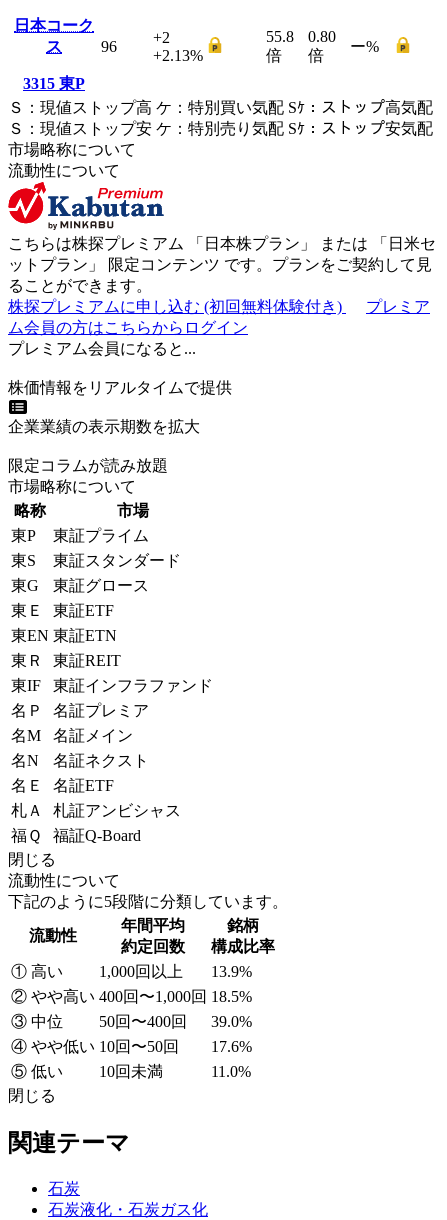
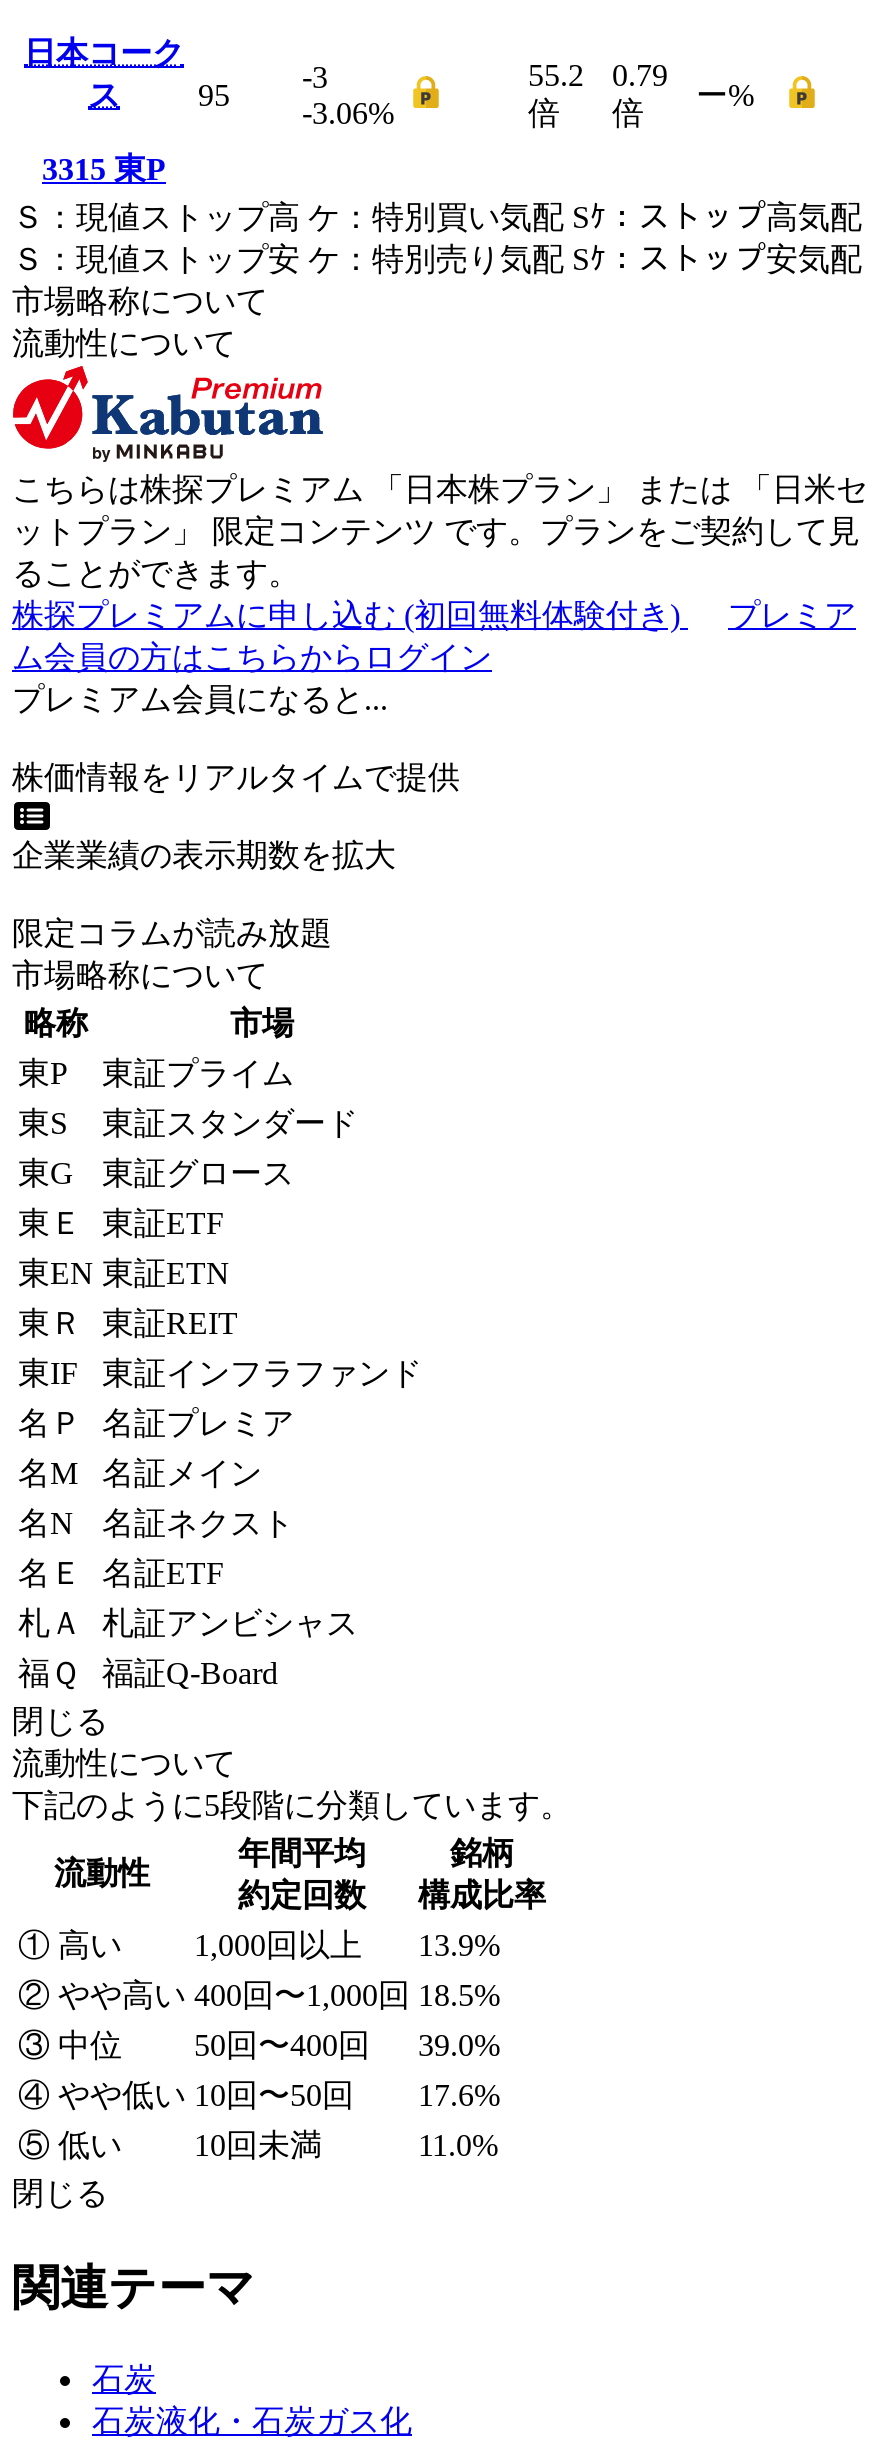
[153,29,170,46] +2 -> [302,60,328,94] -3
[266,28,294,45] 55.8 -> [528,58,584,92] 55.2
[308,28,336,45] 0.80 -> [612,58,668,92] 0.79
[101,38,117,55] 96 -> [198,78,230,112] 95
[153,47,203,64] +2.13% -> [302,96,394,130] -3.06%

